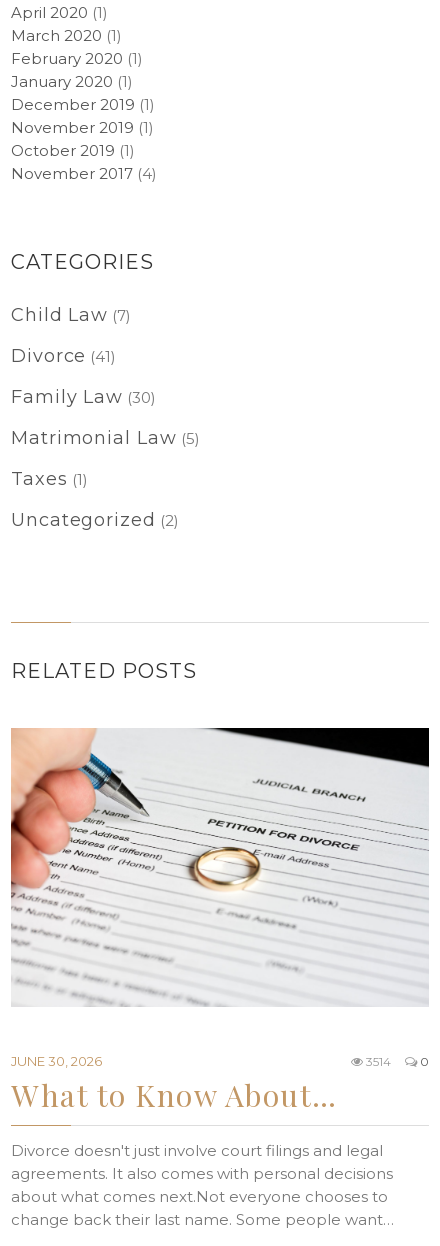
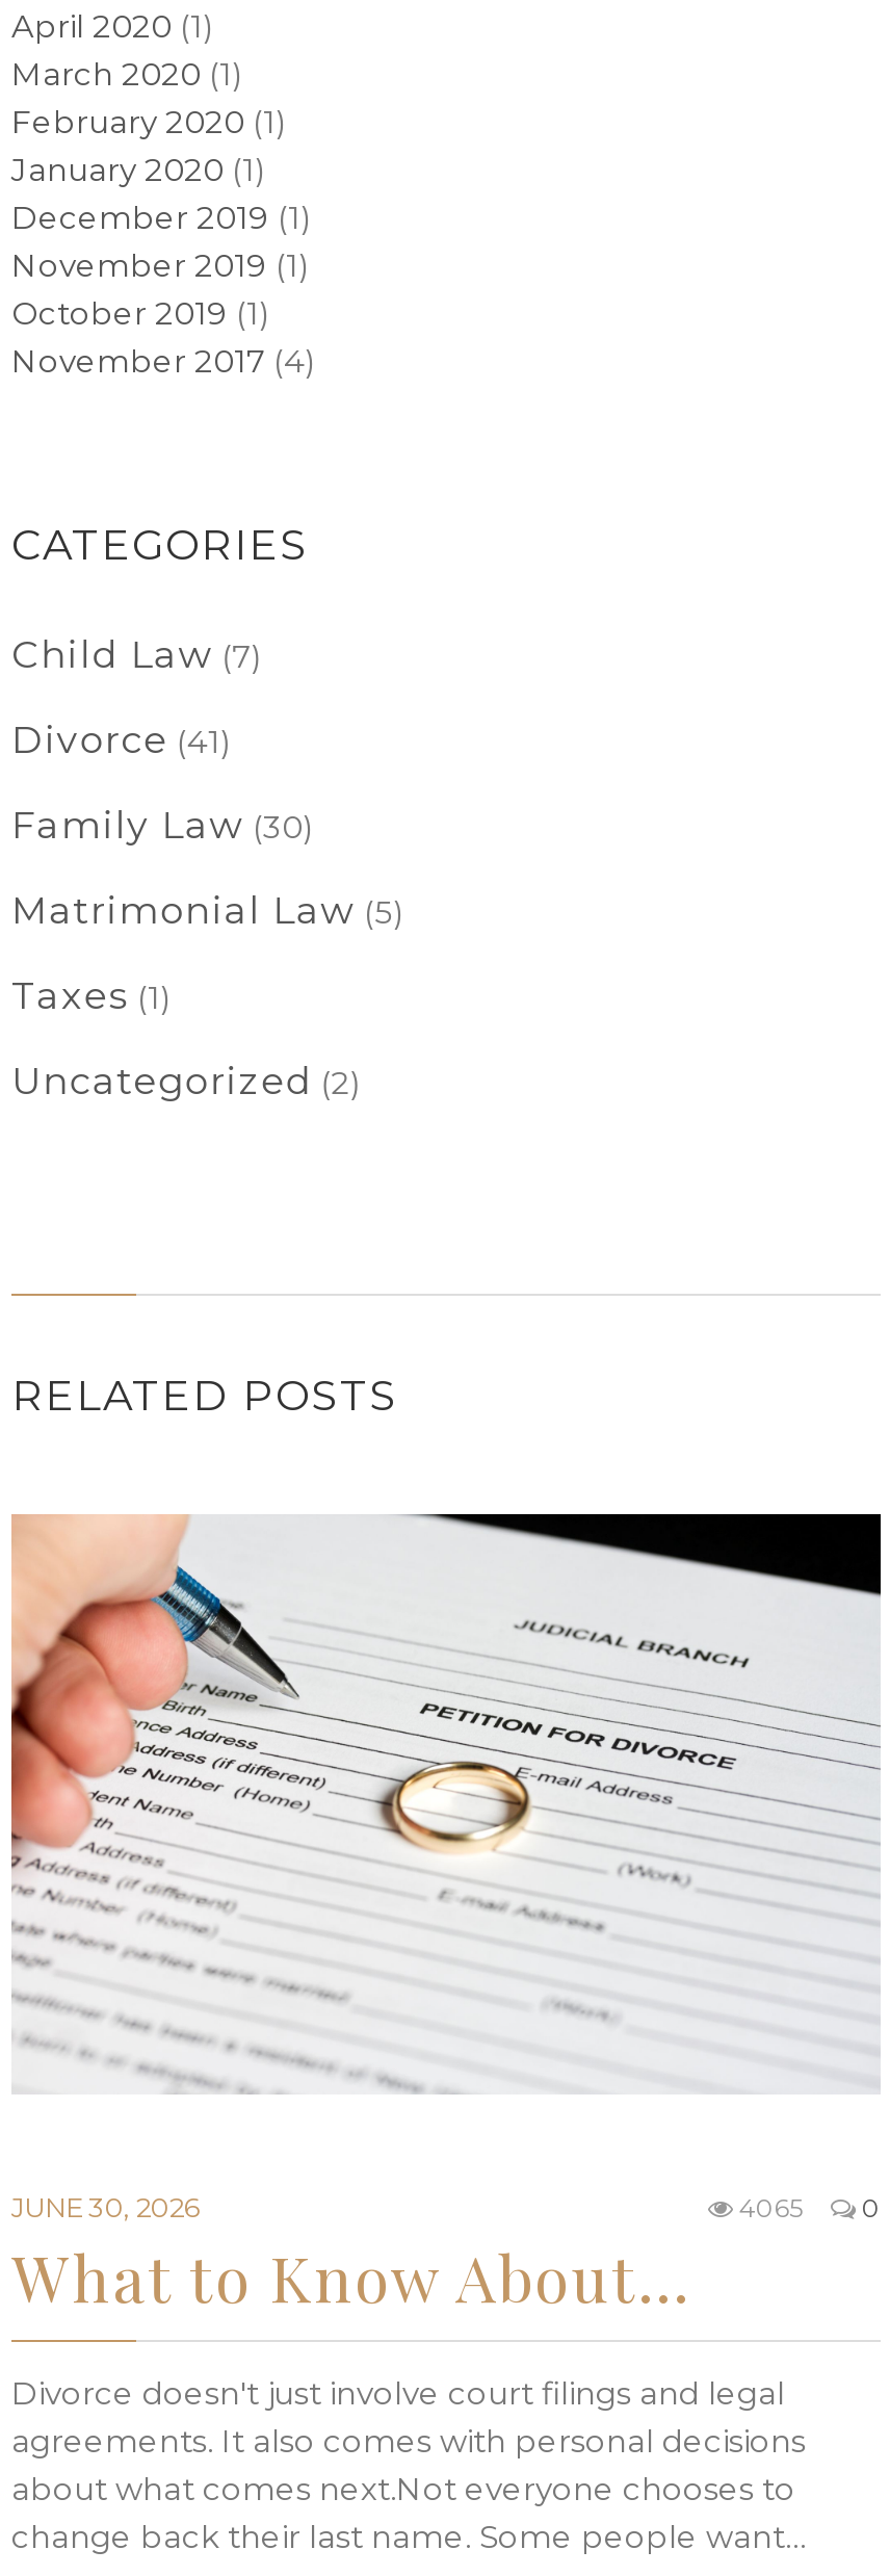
[363,1054,429,1069] 3514 0 -> [733,2192,881,2223] 4065 0

